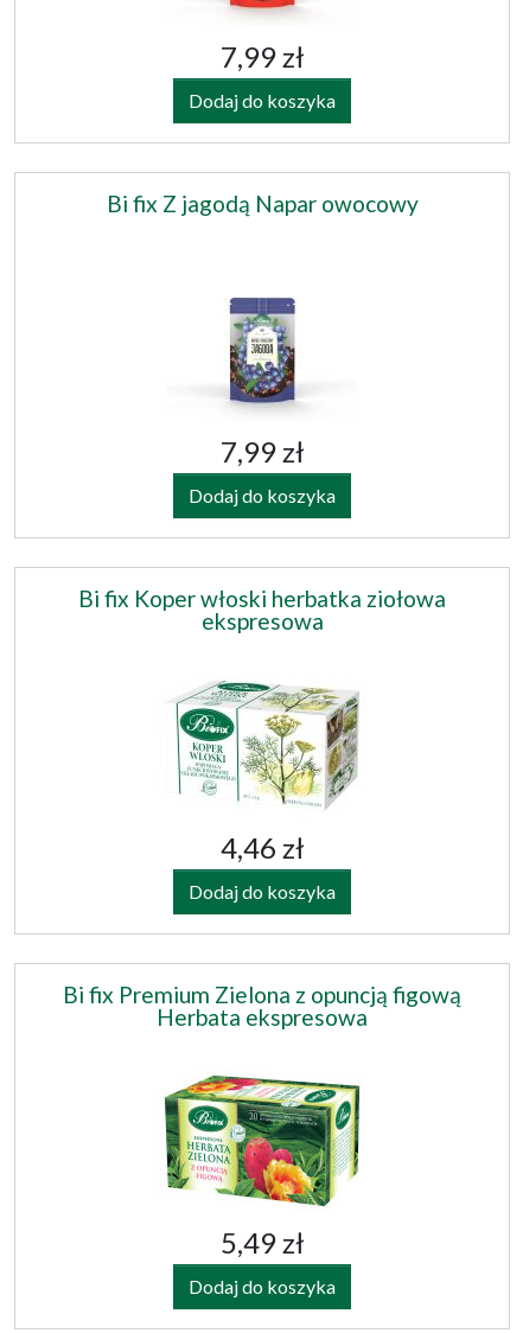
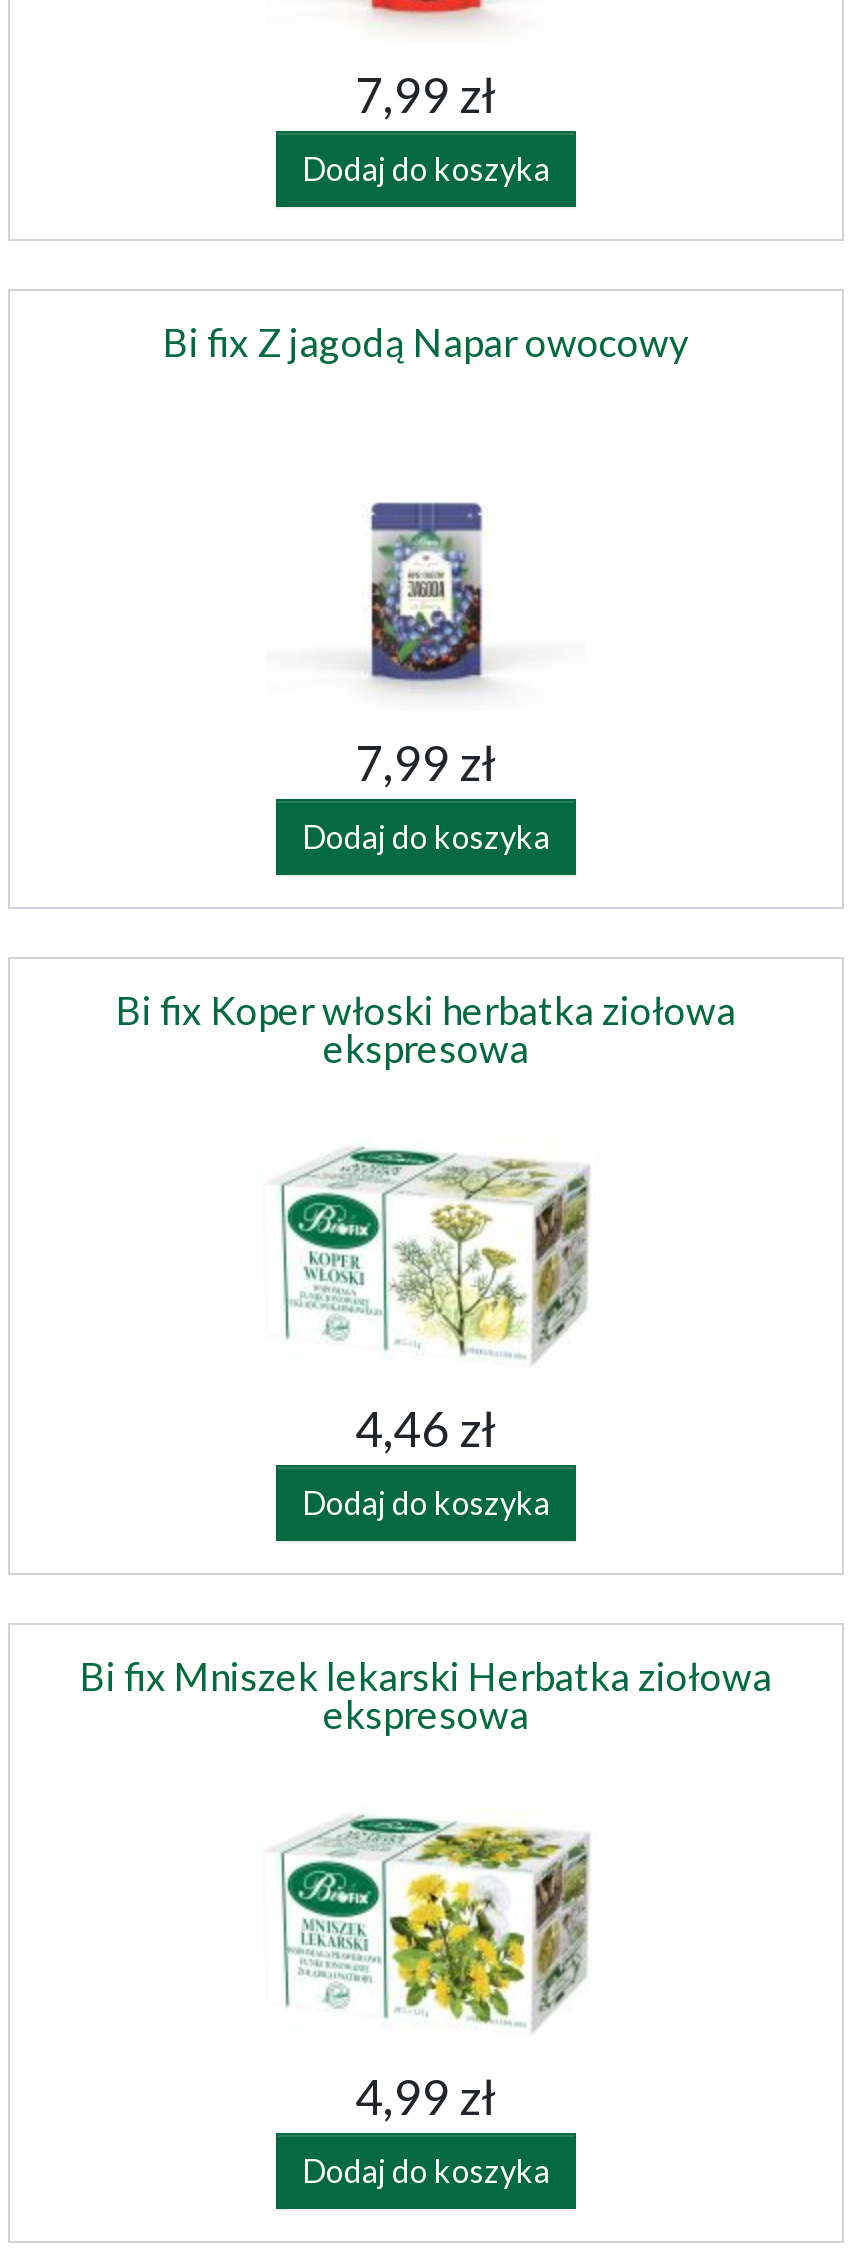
[63,981,461,1030] Bi fix Premium Zielona z opuncją figową | Herbata ekspresowa -> [80,1654,772,1738] Bi fix Mniszek lekarski Herbatka ziołowa | ekspresowa
[164,1074,361,1260] [image] | 5,49 zł -> [262,1814,590,2125] [image] | 4,99 zł

